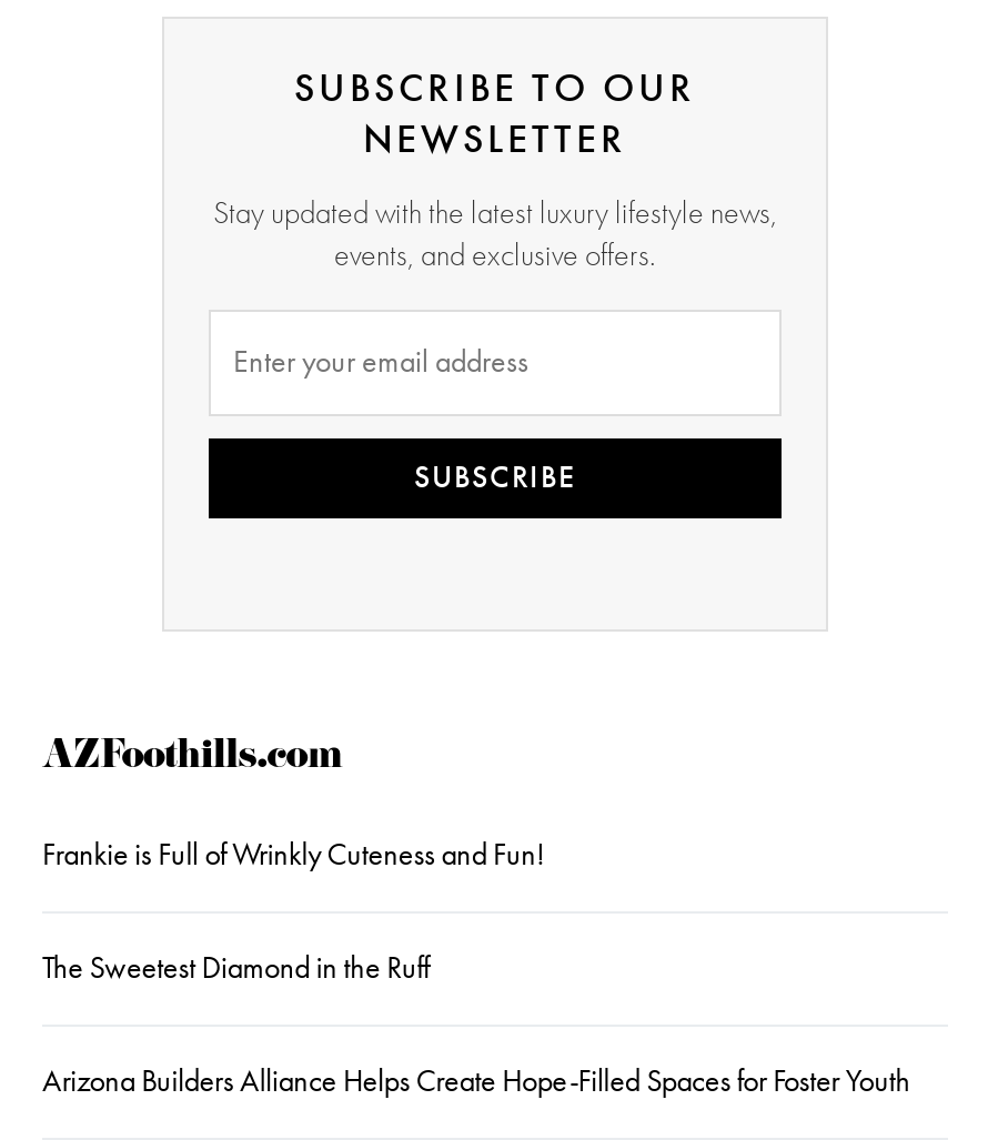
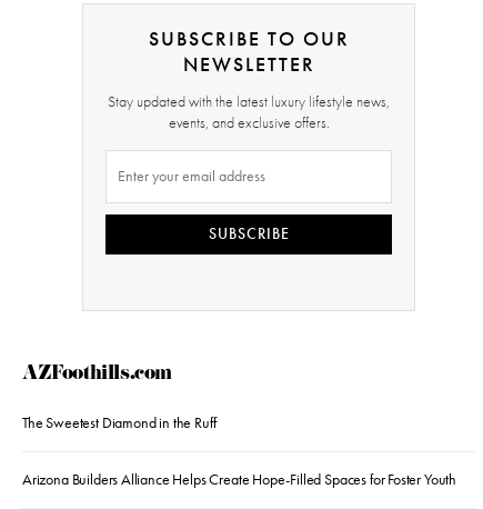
[42,837,545,874] Frankie is Full of Wrinkly Cuteness and Fun! -> none

